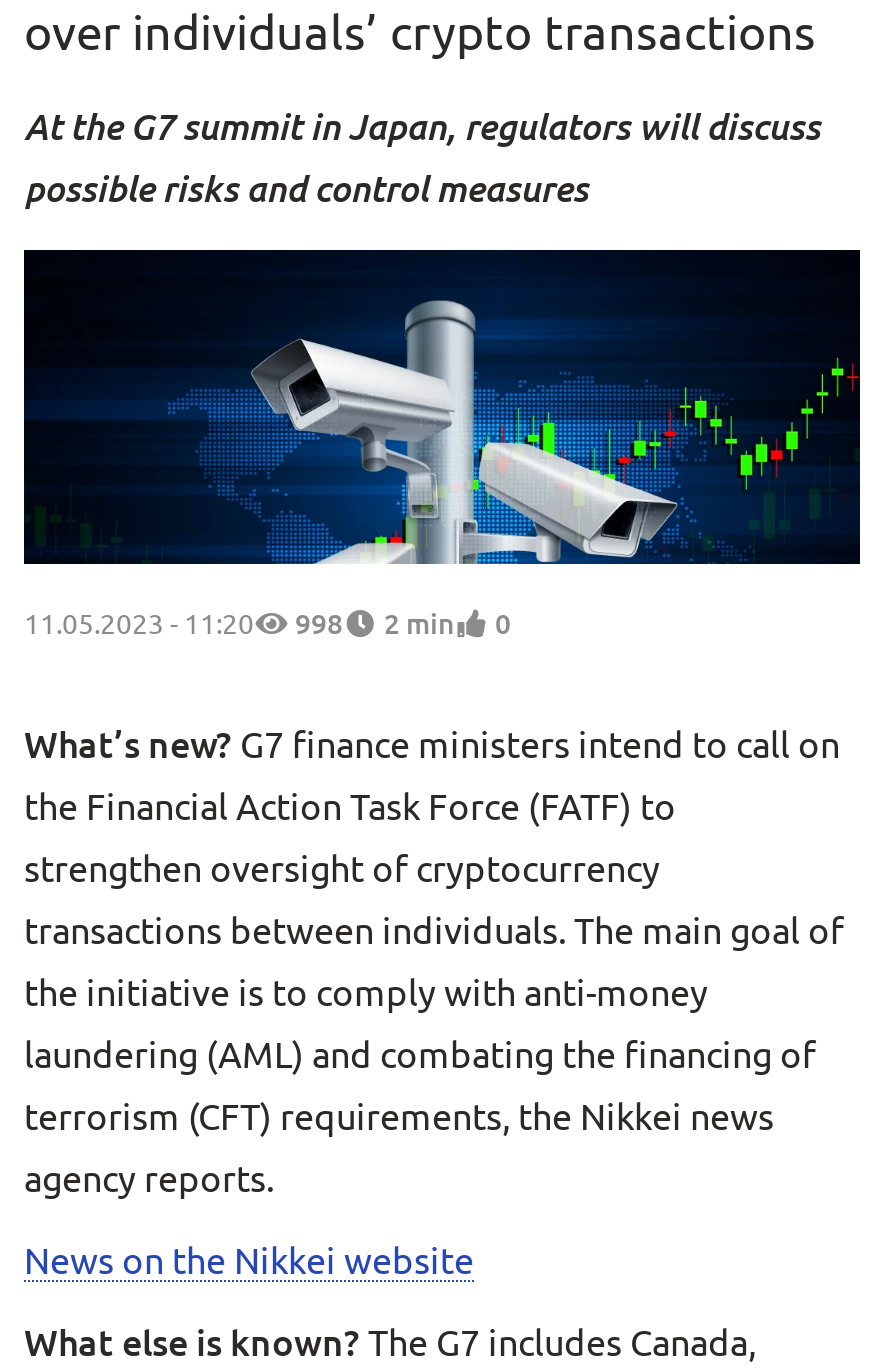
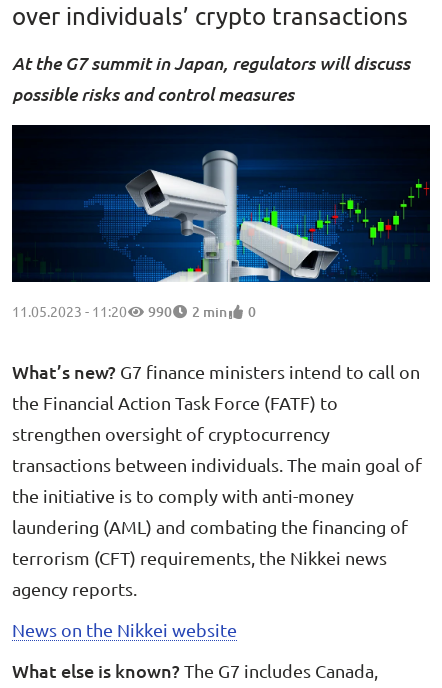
[24,608,511,640] 11.05.2023 - 11:20 998 2 min 0 -> [12,304,255,320] 11.05.2023 - 11:20 990 2 min 0

